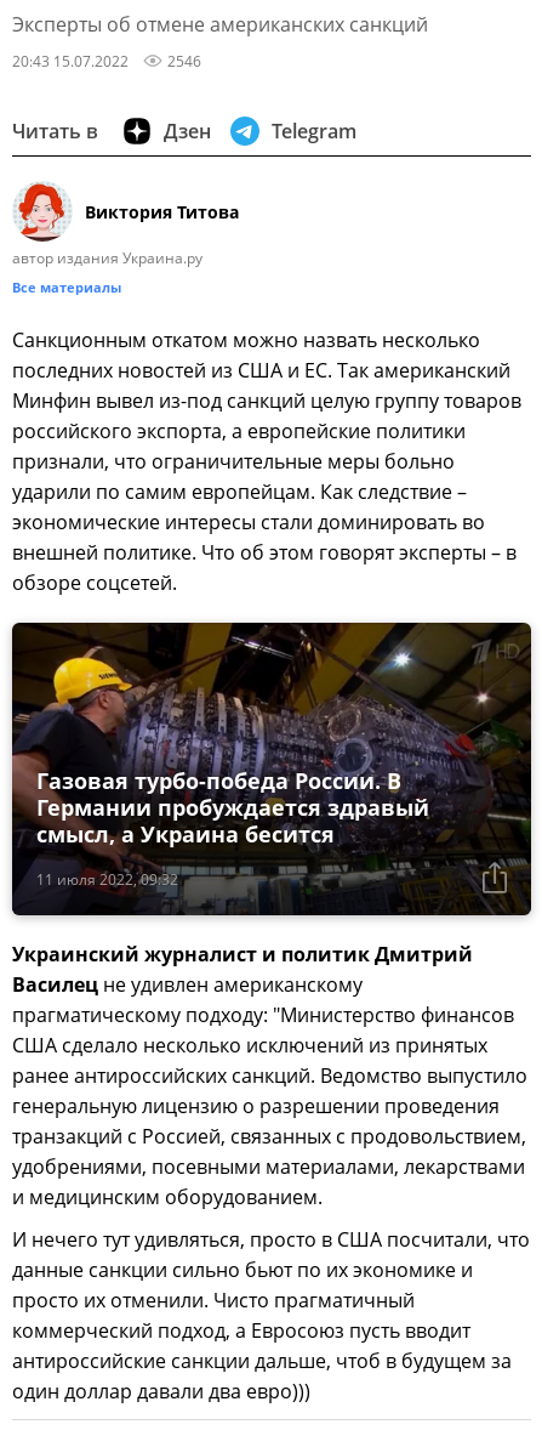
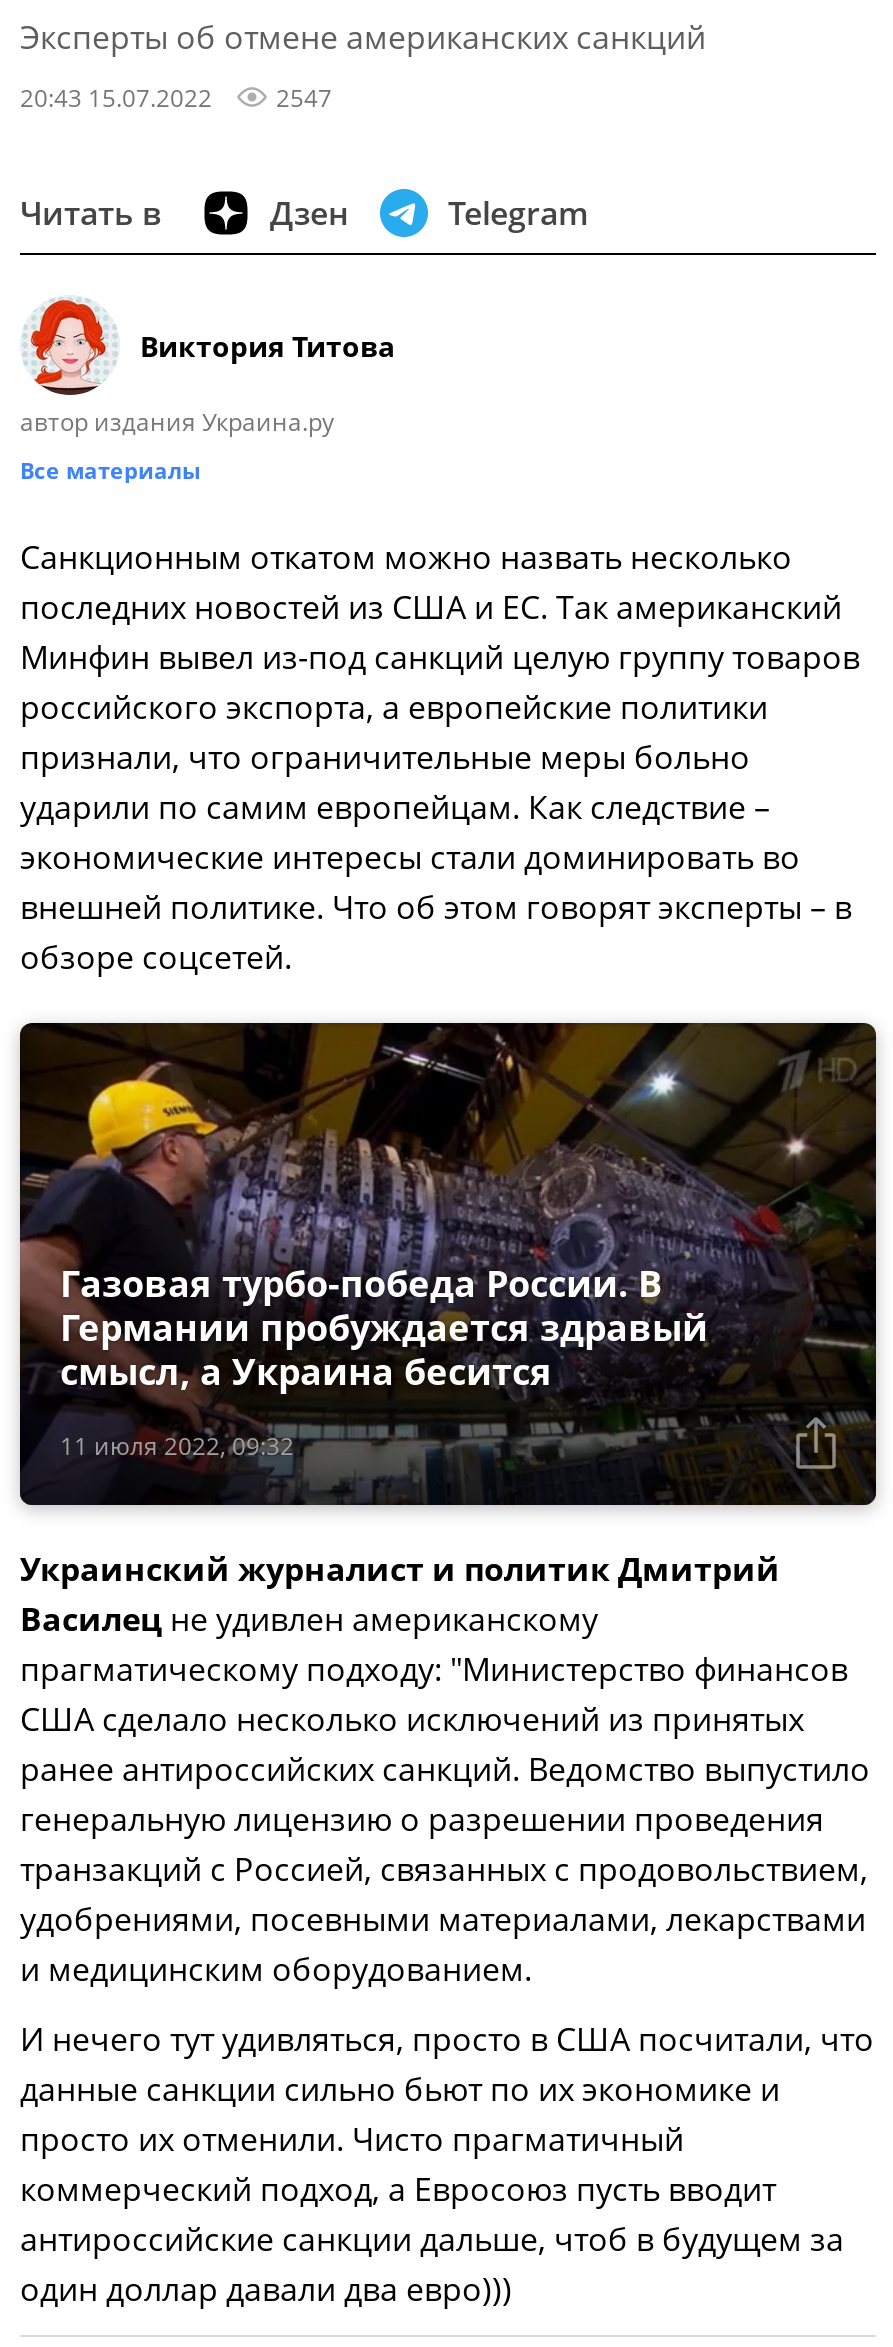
[12,51,201,70] 20:43 15.07.2022 2546 -> [20,81,332,113] 20:43 15.07.2022 2547

